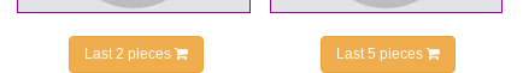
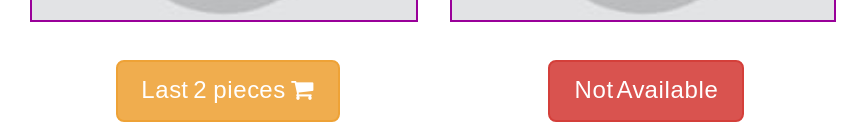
[336,45,427,62] Last 5 pieces -> none
none -> [574,76,718,104] Not Available

